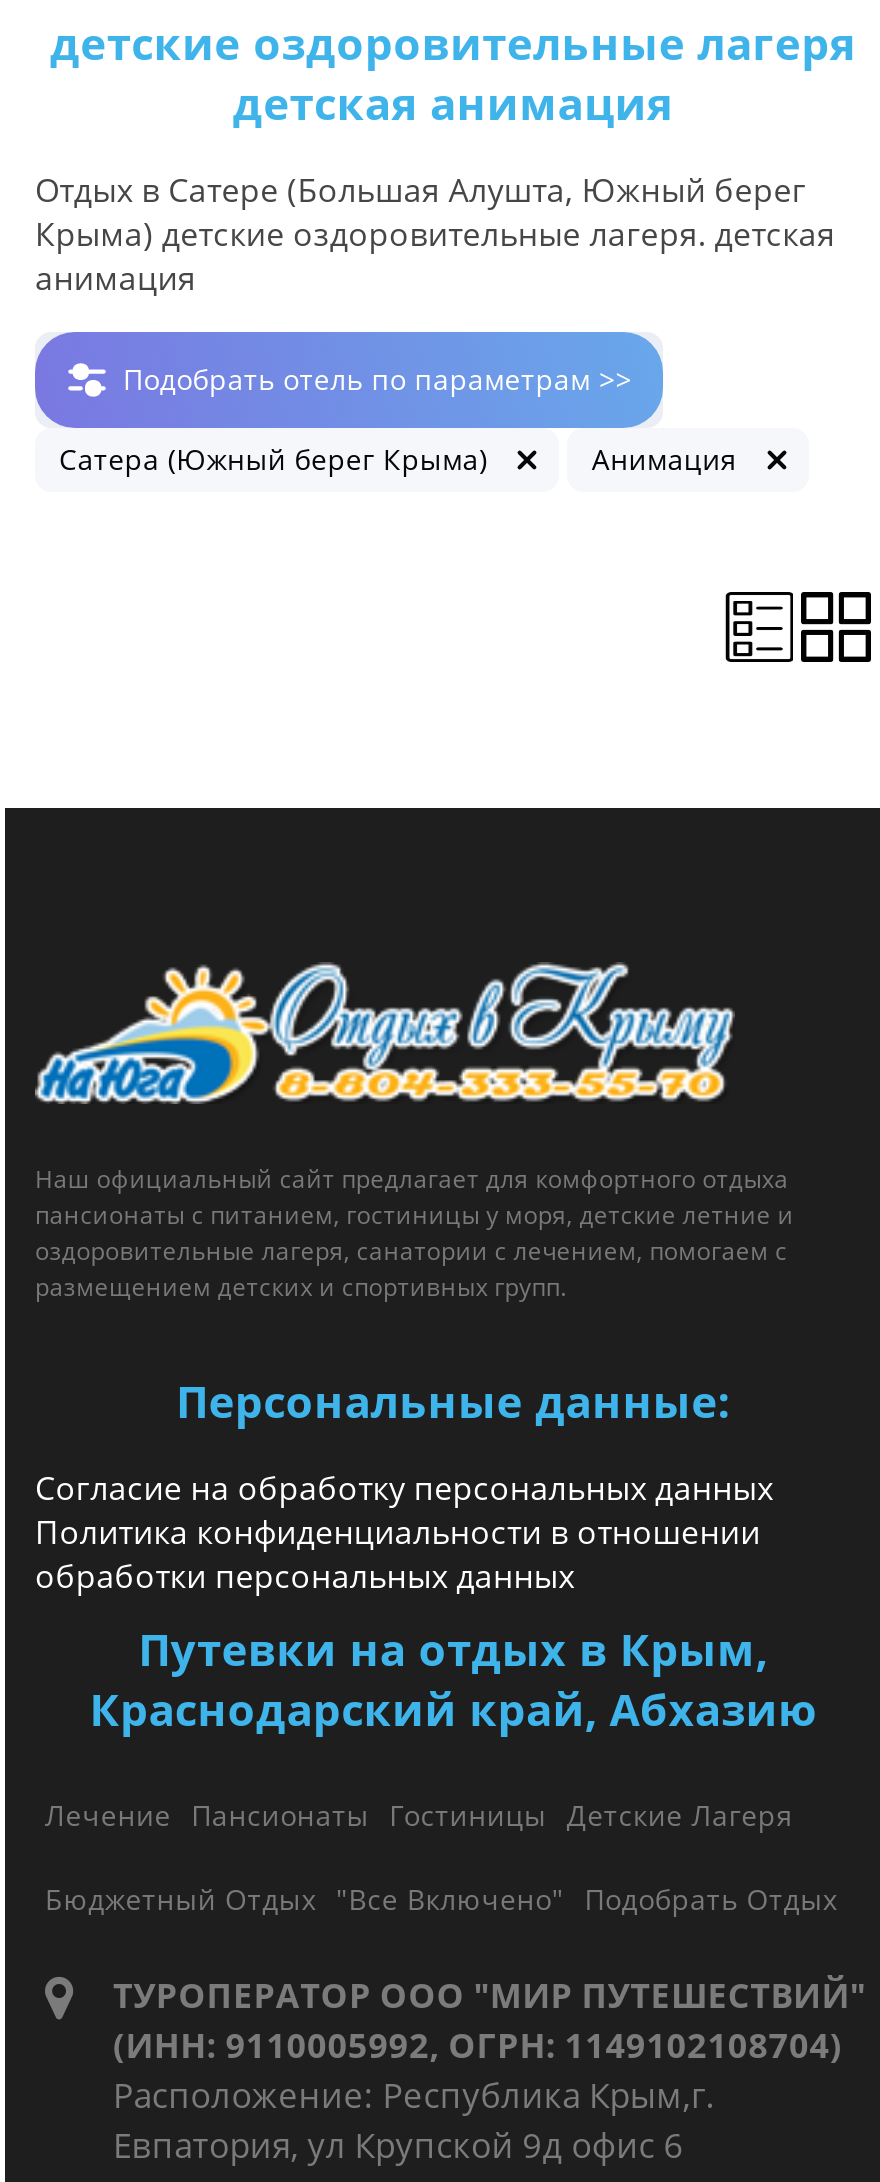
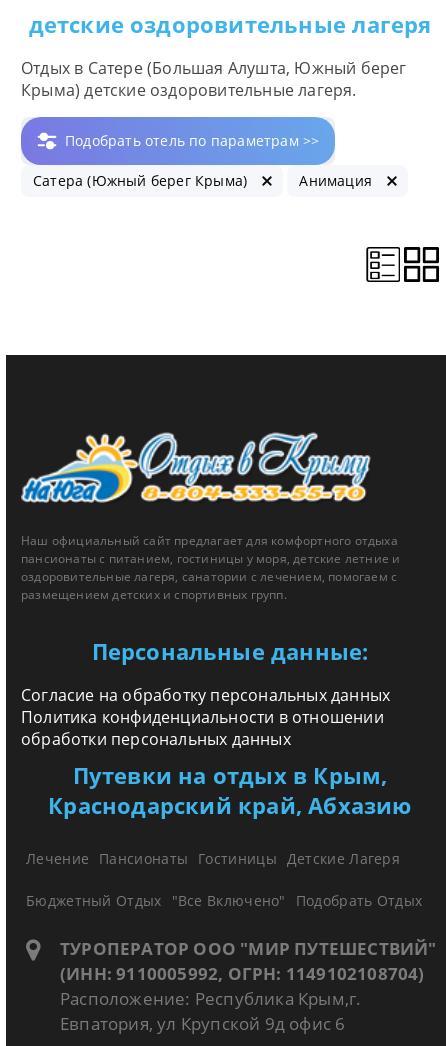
[233,71,673,131] детская анимация -> none
[35,212,835,300] Крыма) детские оздоровительные лагеря. детская | анимация -> [21,79,357,101] Крыма) детские оздоровительные лагеря.

